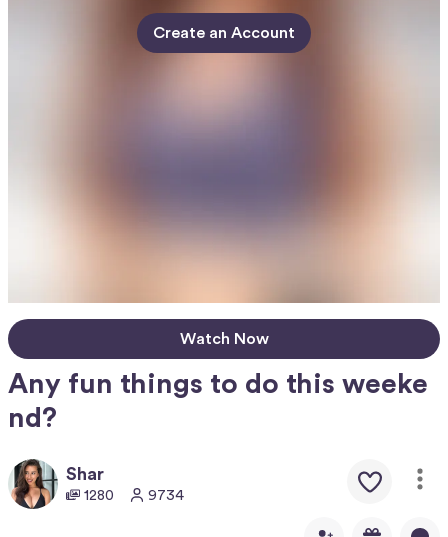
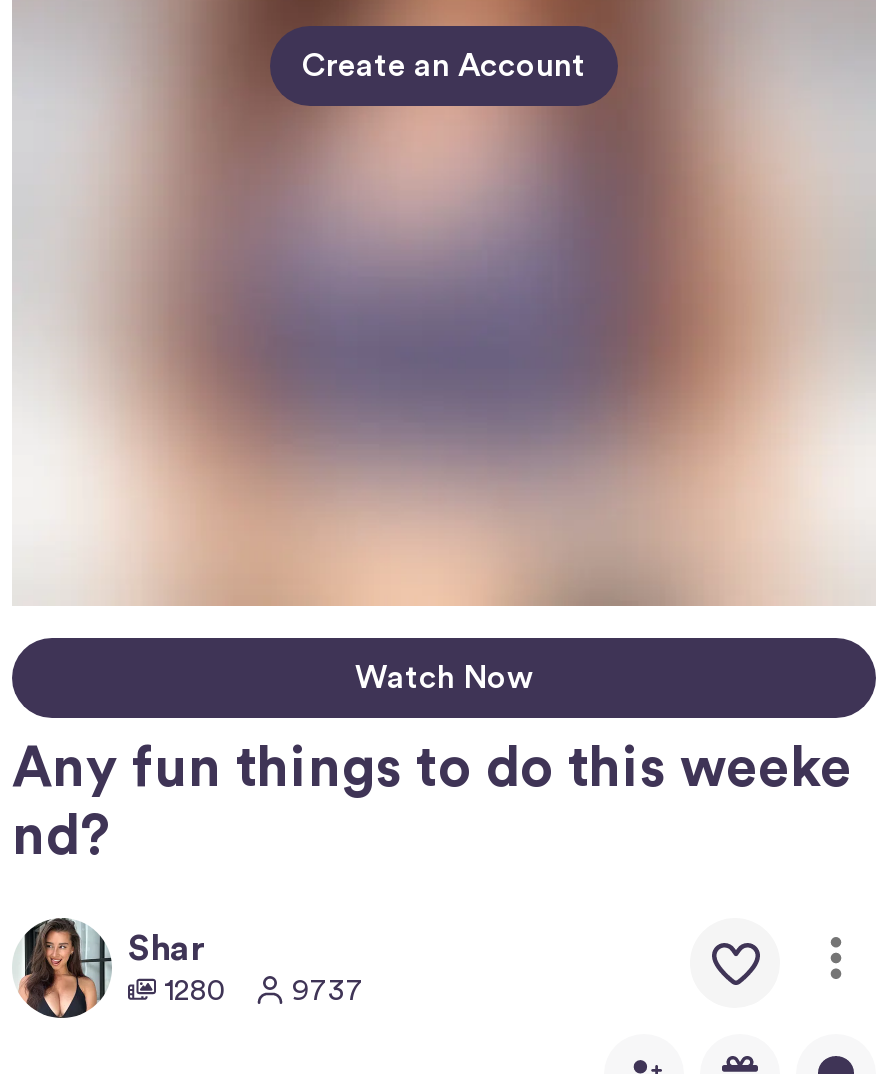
[148,489,184,503] 9734 -> [292,978,364,1006] 9737

